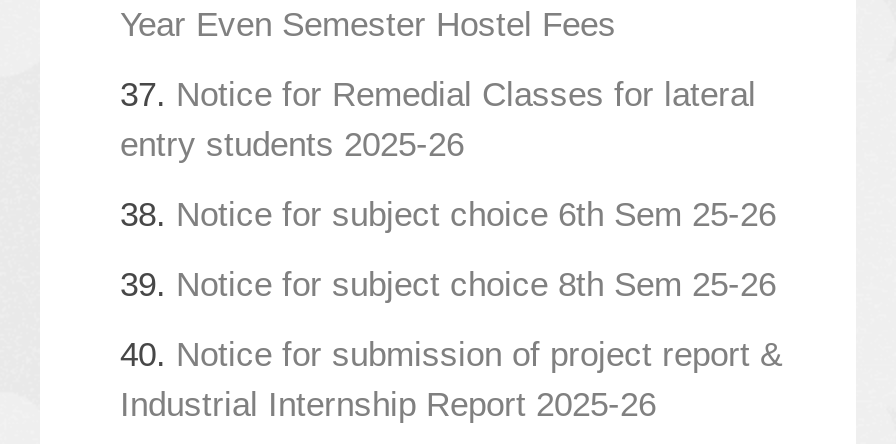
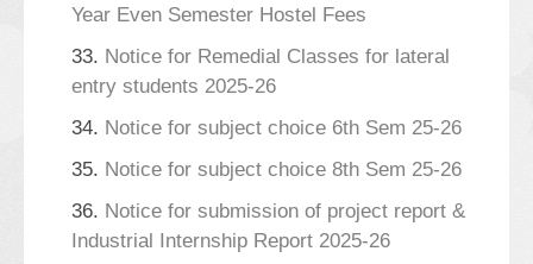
[120,76,756,114] 37. Notice for Remedial Classes for lateral -> [71,45,450,68] 33. Notice for Remedial Classes for lateral
[120,196,776,234] 38. Notice for subject choice 6th Sem 25-26 -> [71,117,462,139] 34. Notice for subject choice 6th Sem 25-26
[120,266,776,304] 39. Notice for subject choice 8th Sem 25-26 -> [71,158,462,181] 35. Notice for subject choice 8th Sem 25-26
[120,336,782,374] 40. Notice for submission of project report & -> [71,200,465,222] 36. Notice for submission of project report &

